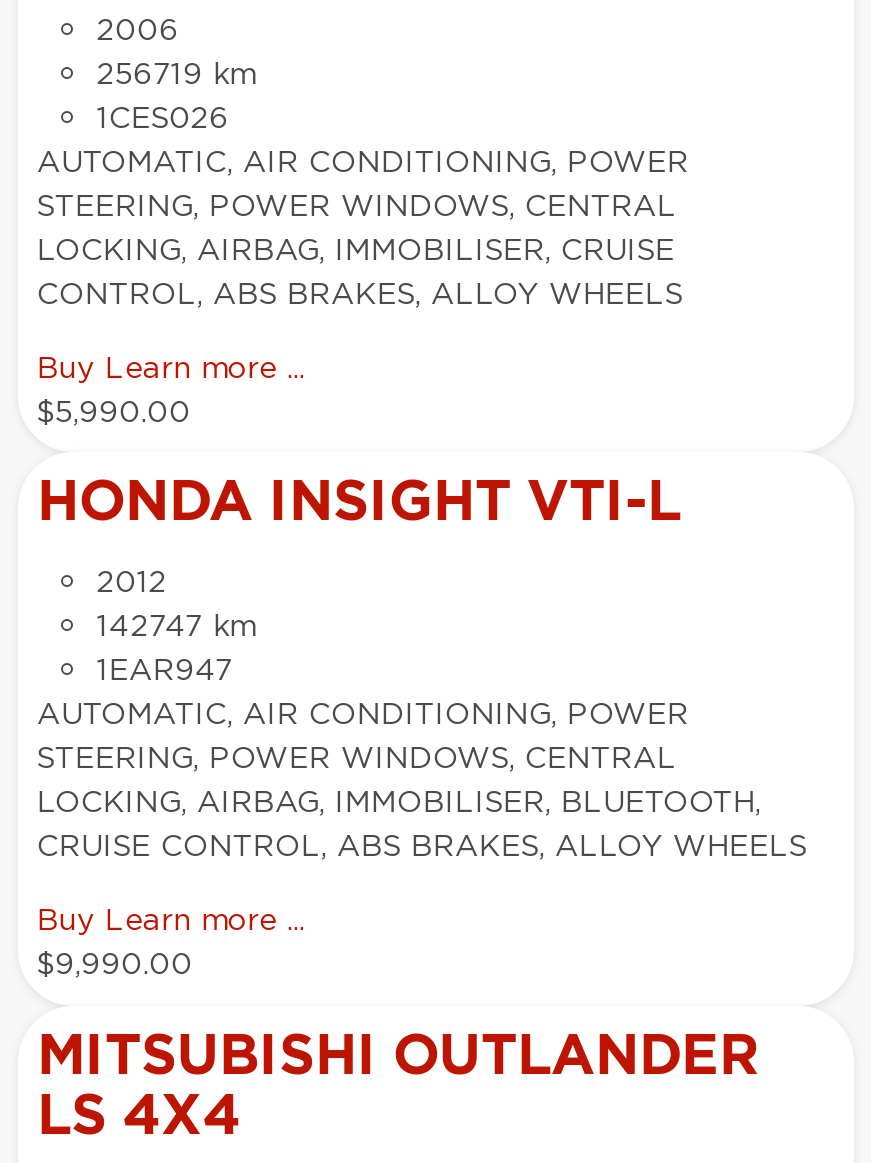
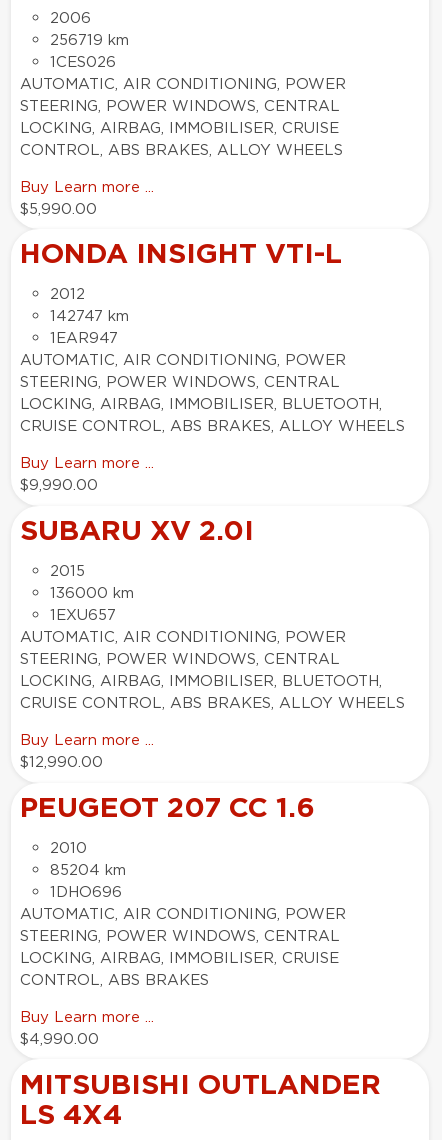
none -> [20,511,405,1048] SUBARU XV 2.0I | 2015 | 136000 km | 1EXU657 | AUTOMATIC, AIR CONDITIONING, POWER | STEERING, POWER WINDOWS, CENTRAL | LOCKING, AIRBAG, IMMOBILISER, BLUETOOTH, | CRUISE CONTROL, ABS BRAKES, ALLOY WHEELS | Buy Learn more ... | $12,990.00 | PEUGEOT 207 CC 1.6 | 2010 | 85204 km | 1DHO696 | AUTOMATIC, AIR CONDITIONING, POWER | STEERING, POWER WINDOWS, CENTRAL | LOCKING, AIRBAG, IMMOBILISER, CRUISE | CONTROL, ABS BRAKES | Buy Learn more ... | $4,990.00

